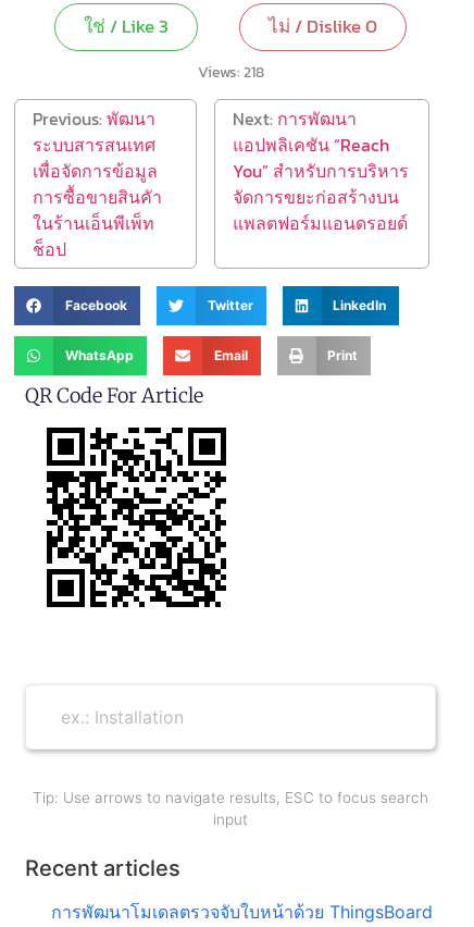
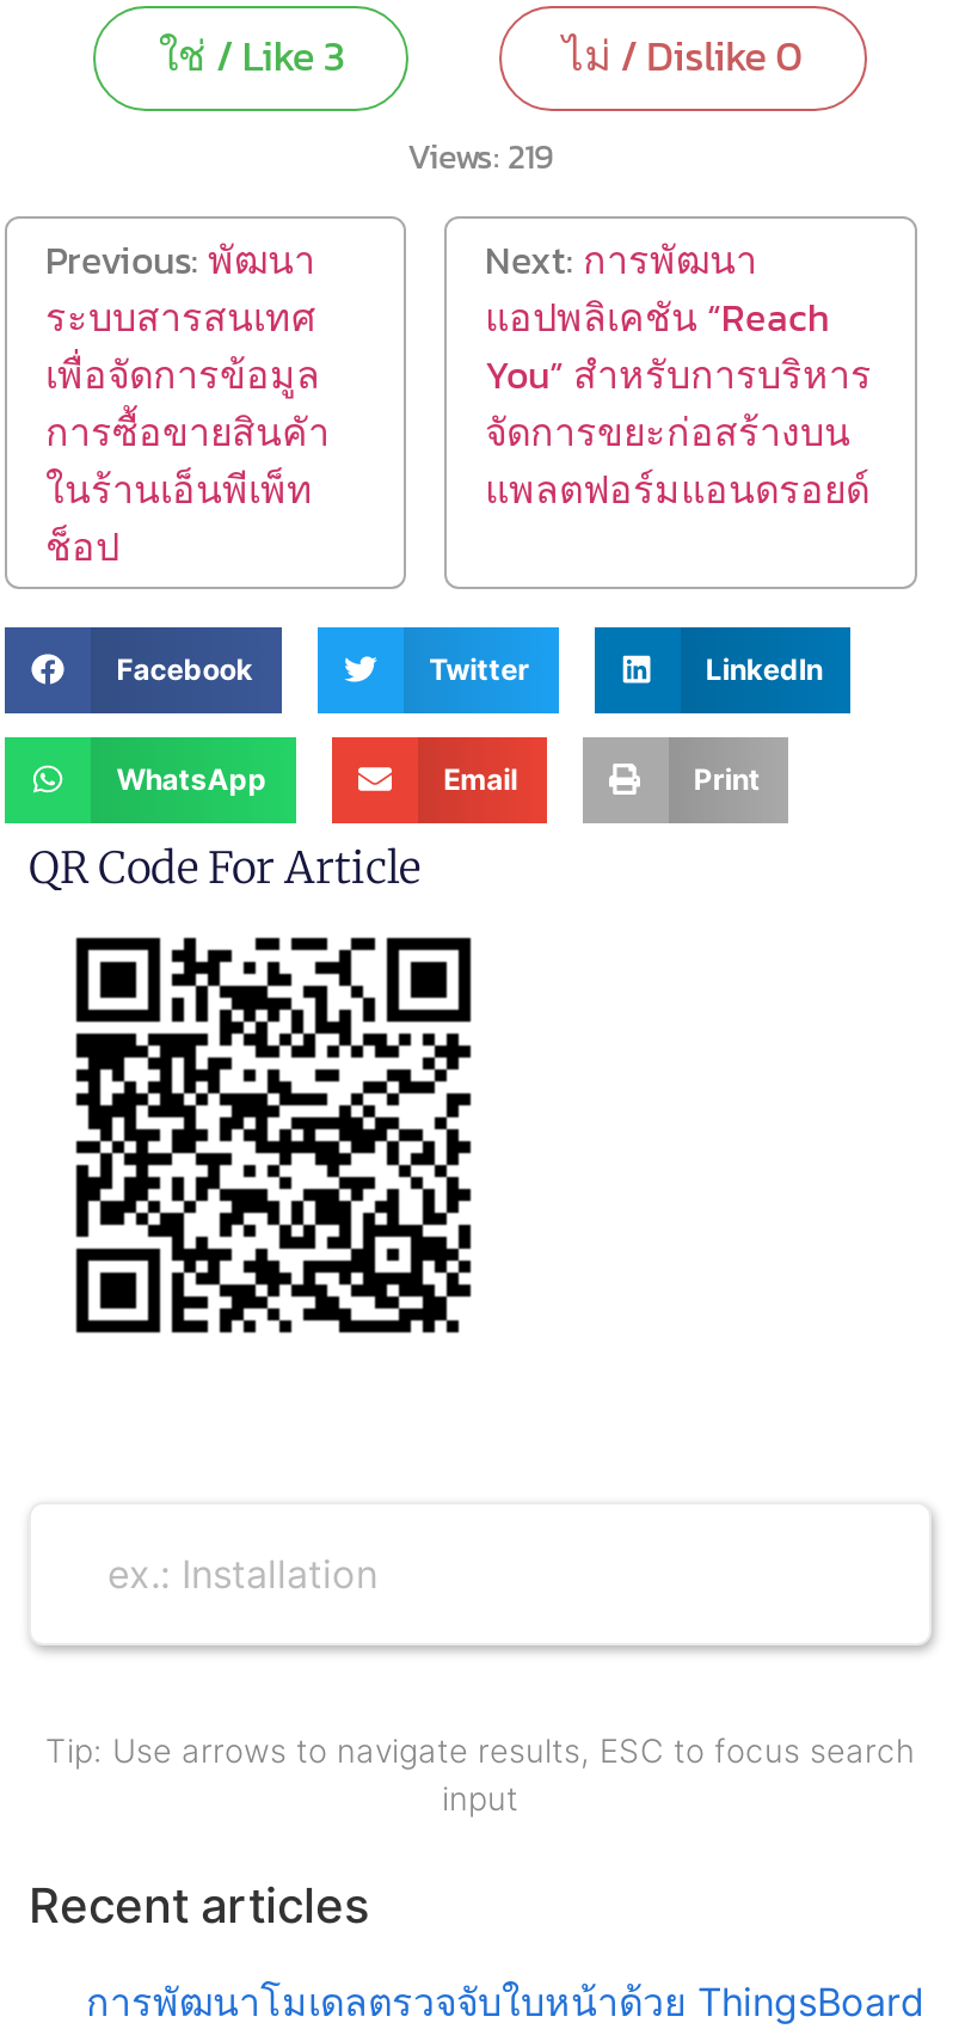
[197,60,264,83] Views: 218 -> [407,130,553,182] Views: 219

